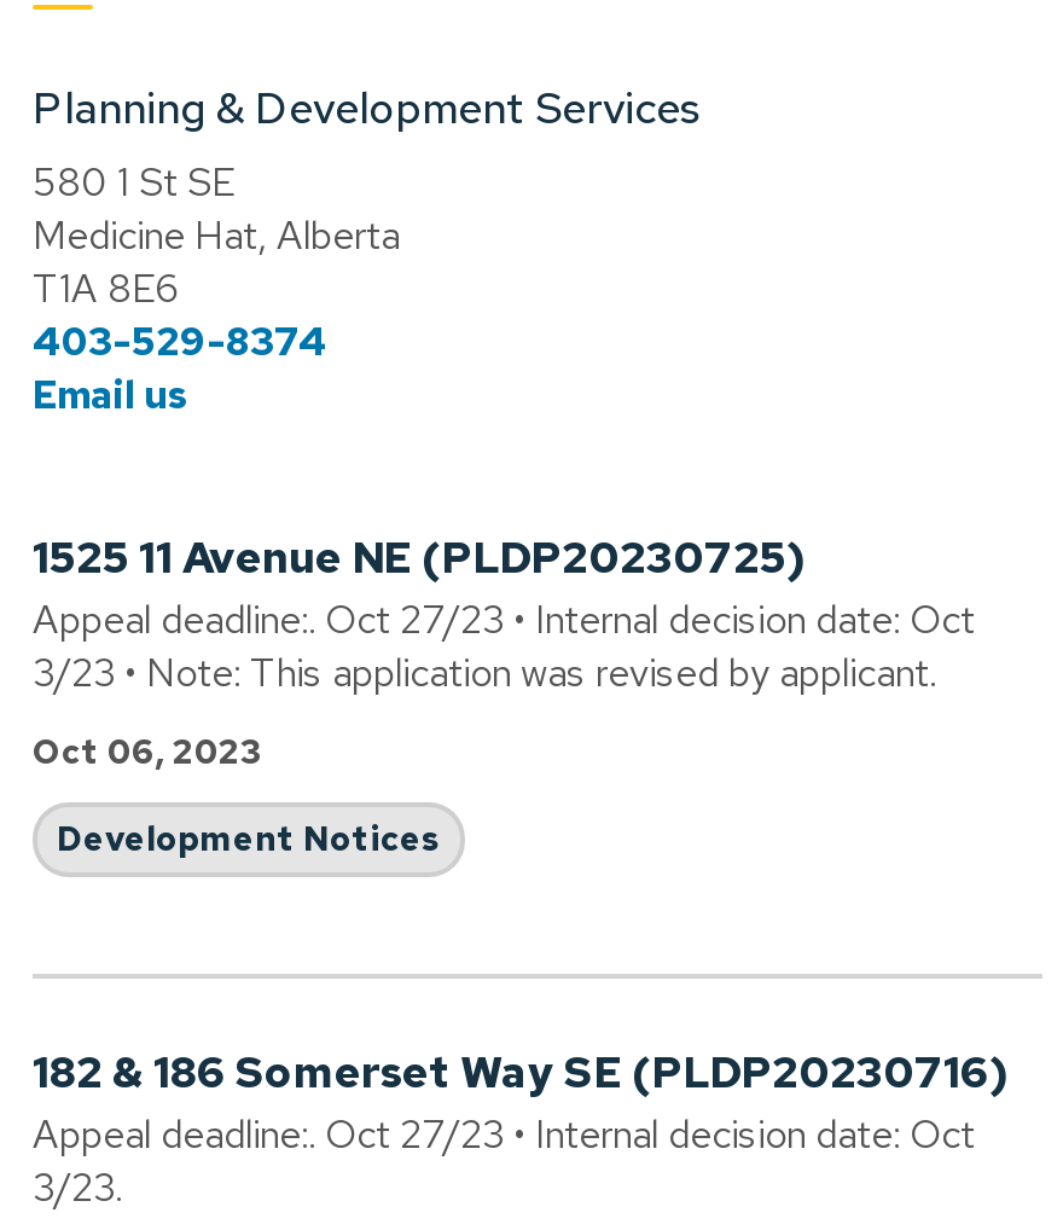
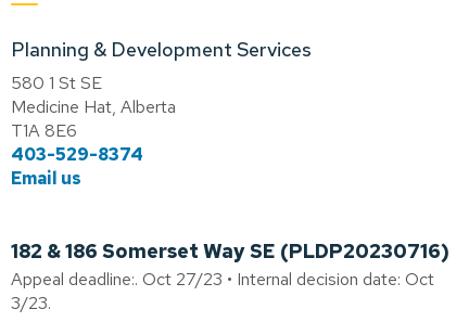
[33,530,975,861] 1525 11 Avenue NE (PLDP20230725) | Appeal deadline:. Oct 27/23 • Internal decision date: Oct | 3/23 • Note: This application was revised by applicant. | Oct 06, 2023 | Development Notices -> none

